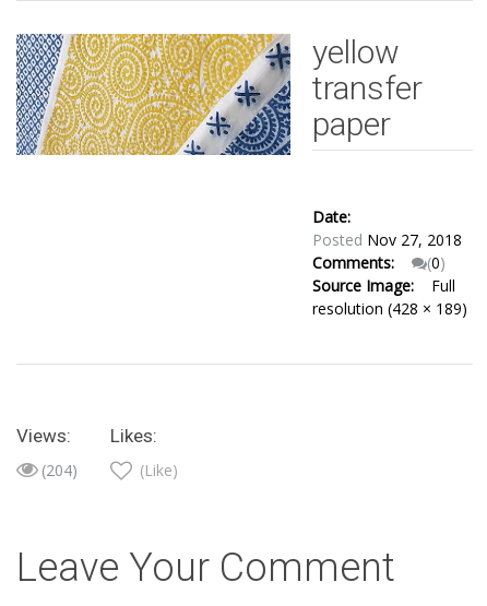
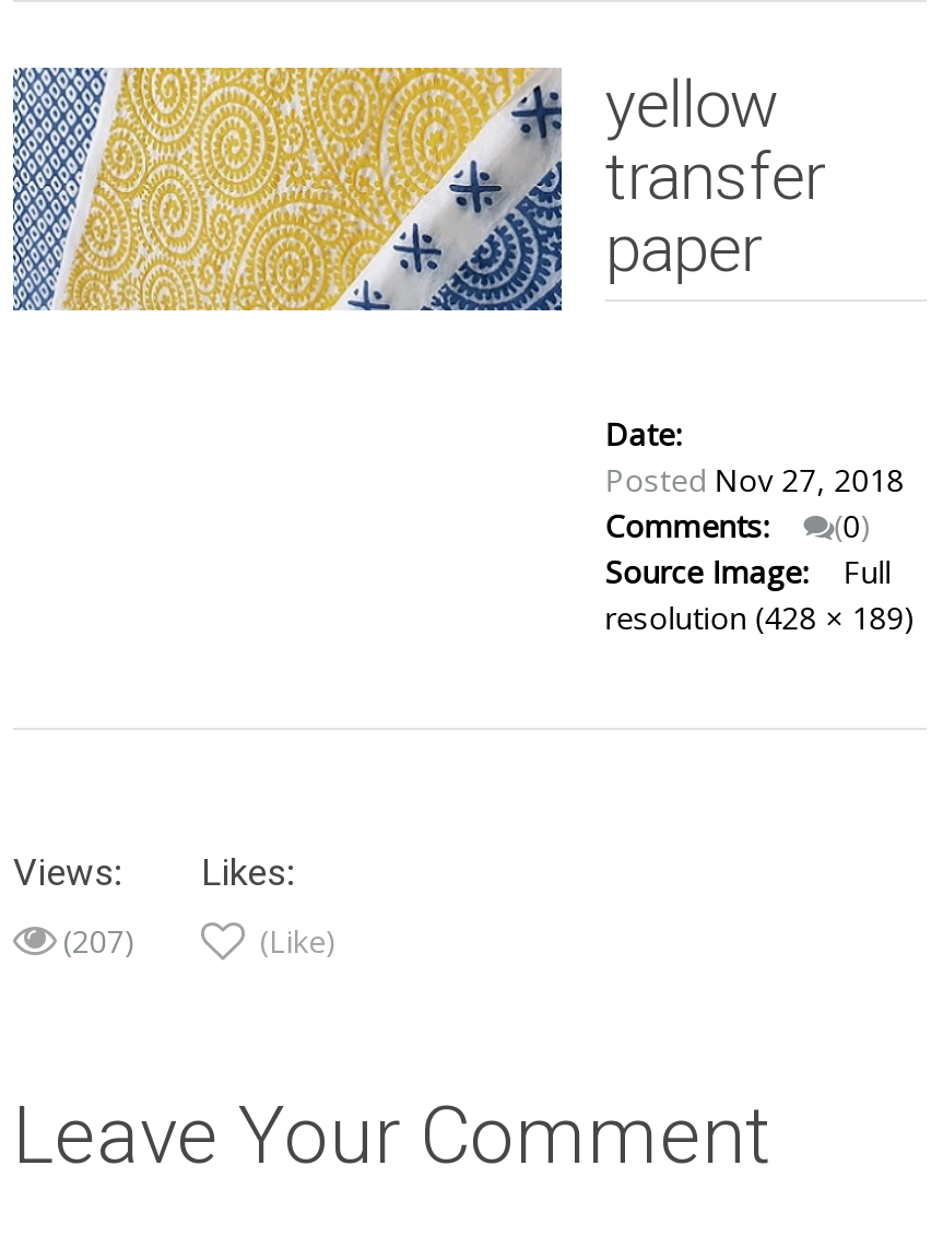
[41,460,78,480] (204) -> [63,920,135,962] (207)

